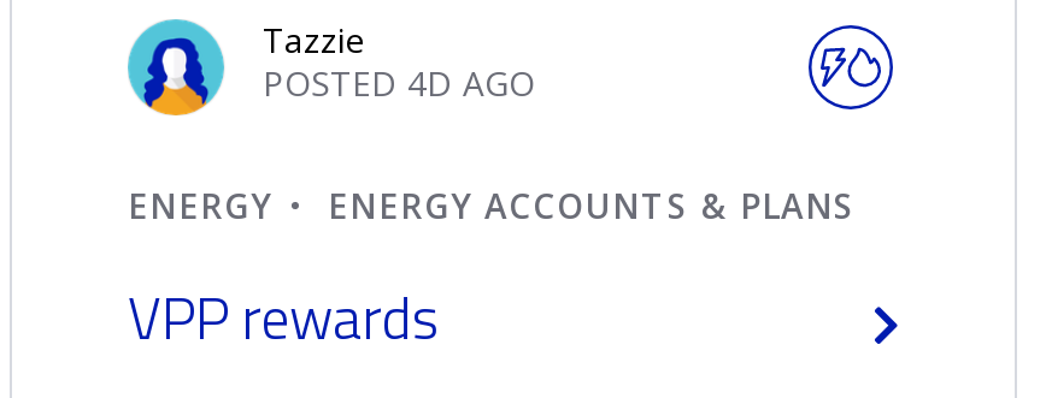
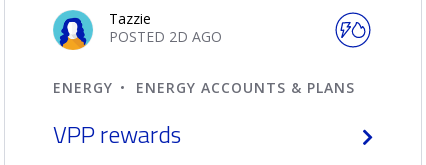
[263,60,535,106] POSTED 4D AGO -> [109,27,222,46] POSTED 2D AGO

